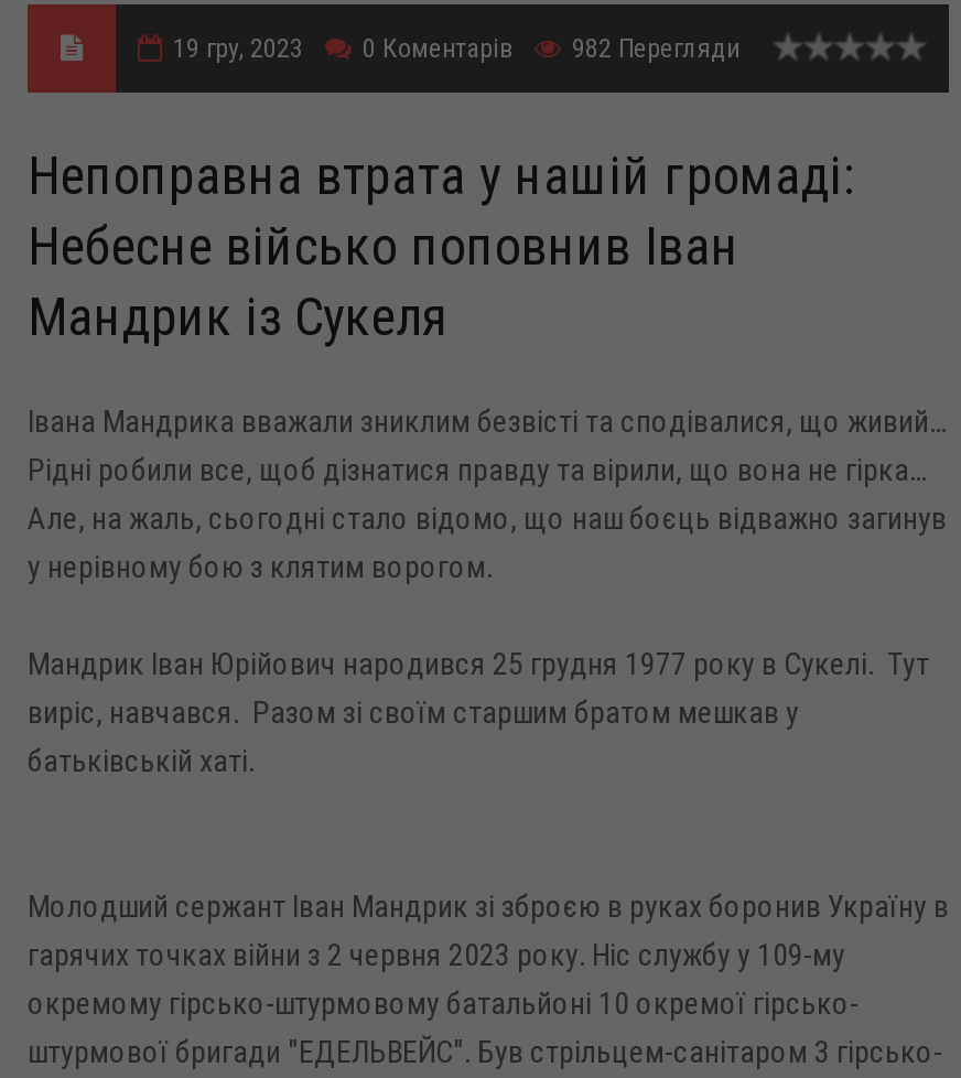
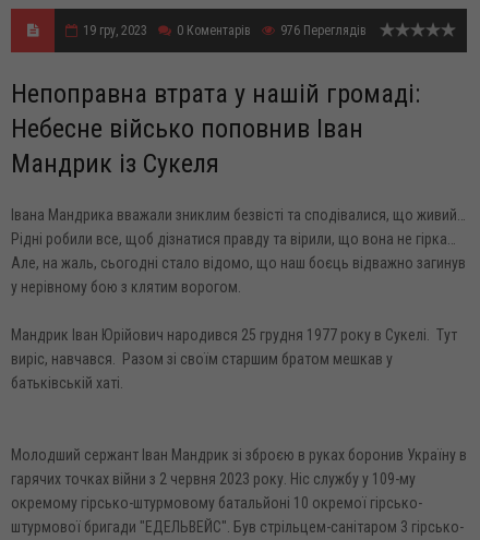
[173,33,739,64] 19 гру, 2023 0 Коментарів 982 Перегляди -> [83,23,367,38] 19 гру, 2023 0 Коментарів 976 Переглядів

